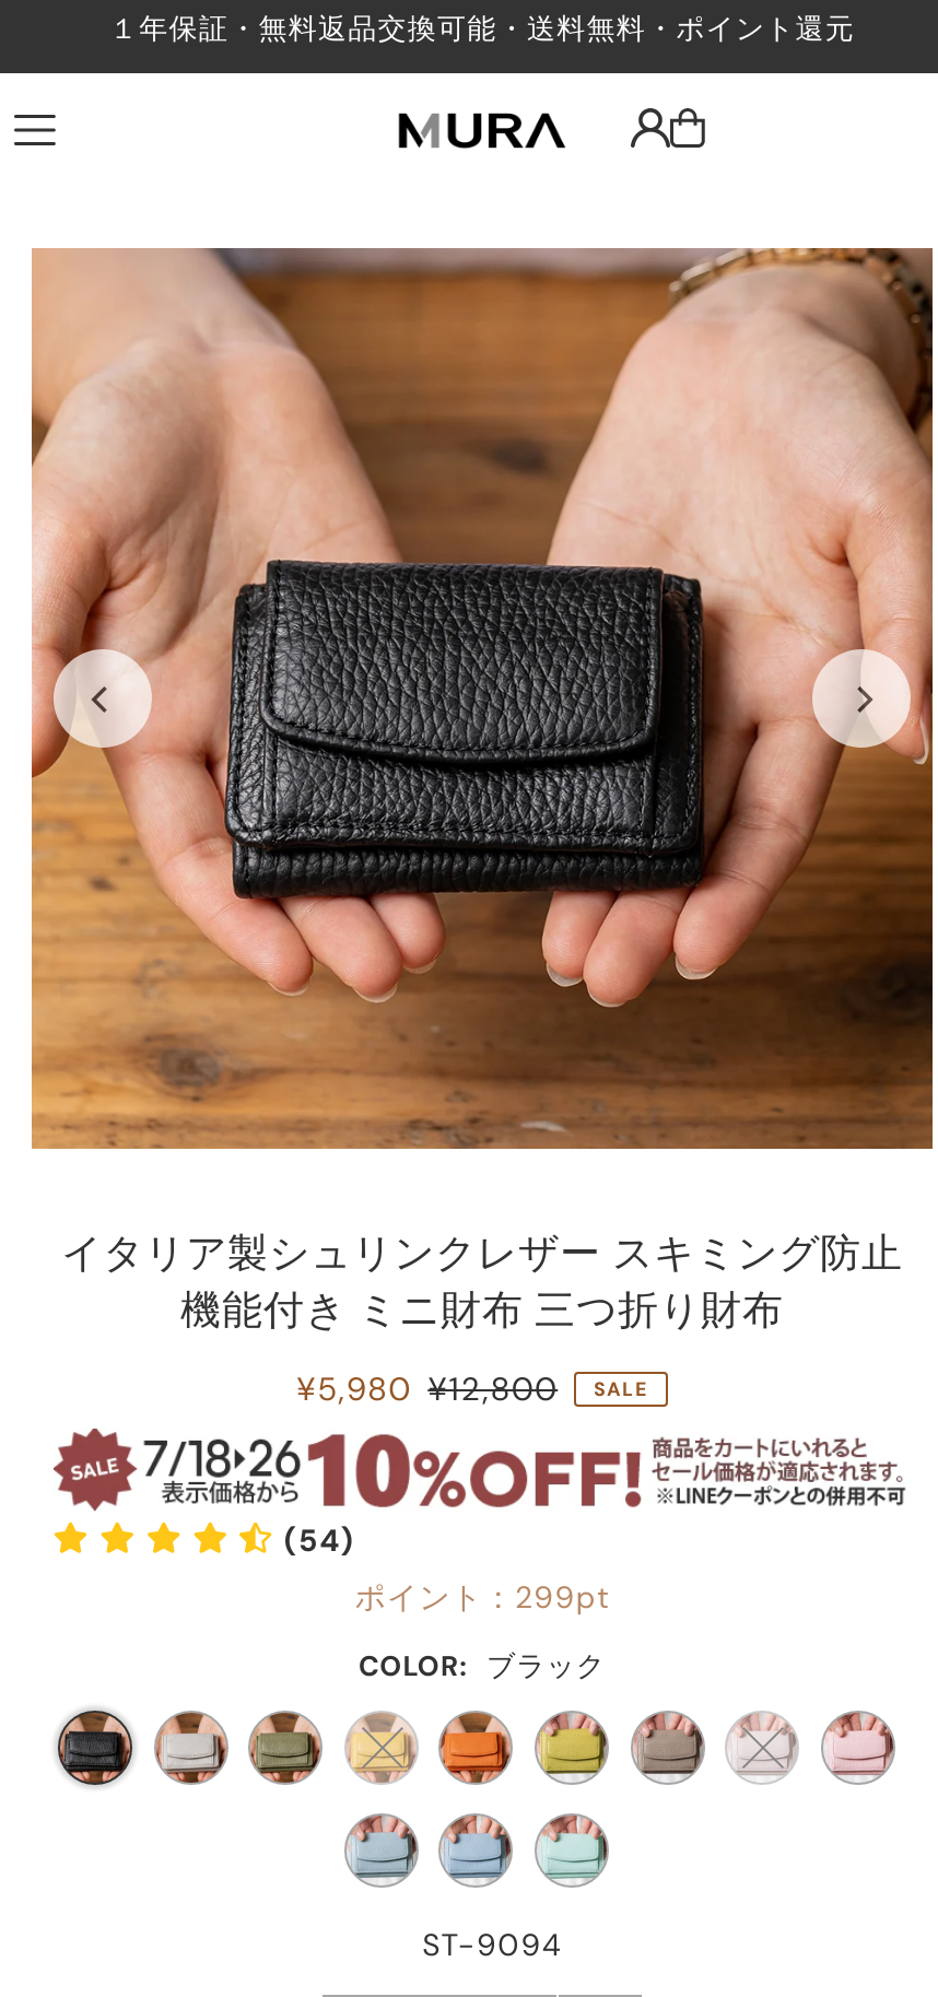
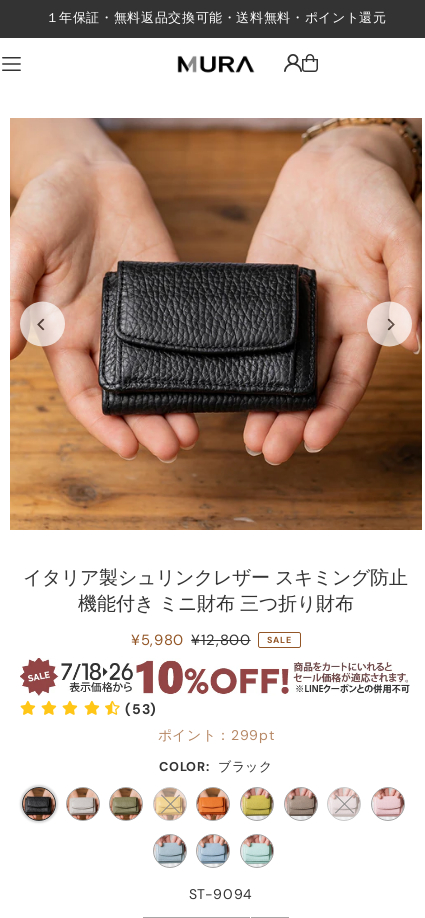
[284,1520,355,1560] (54) -> [125,700,157,718] (53)

